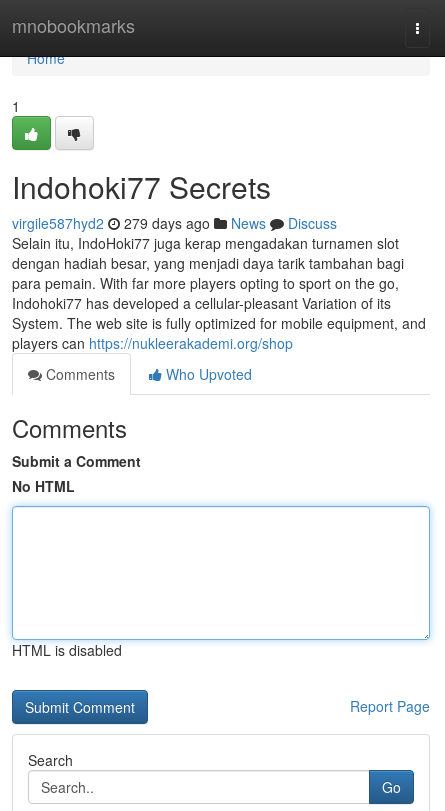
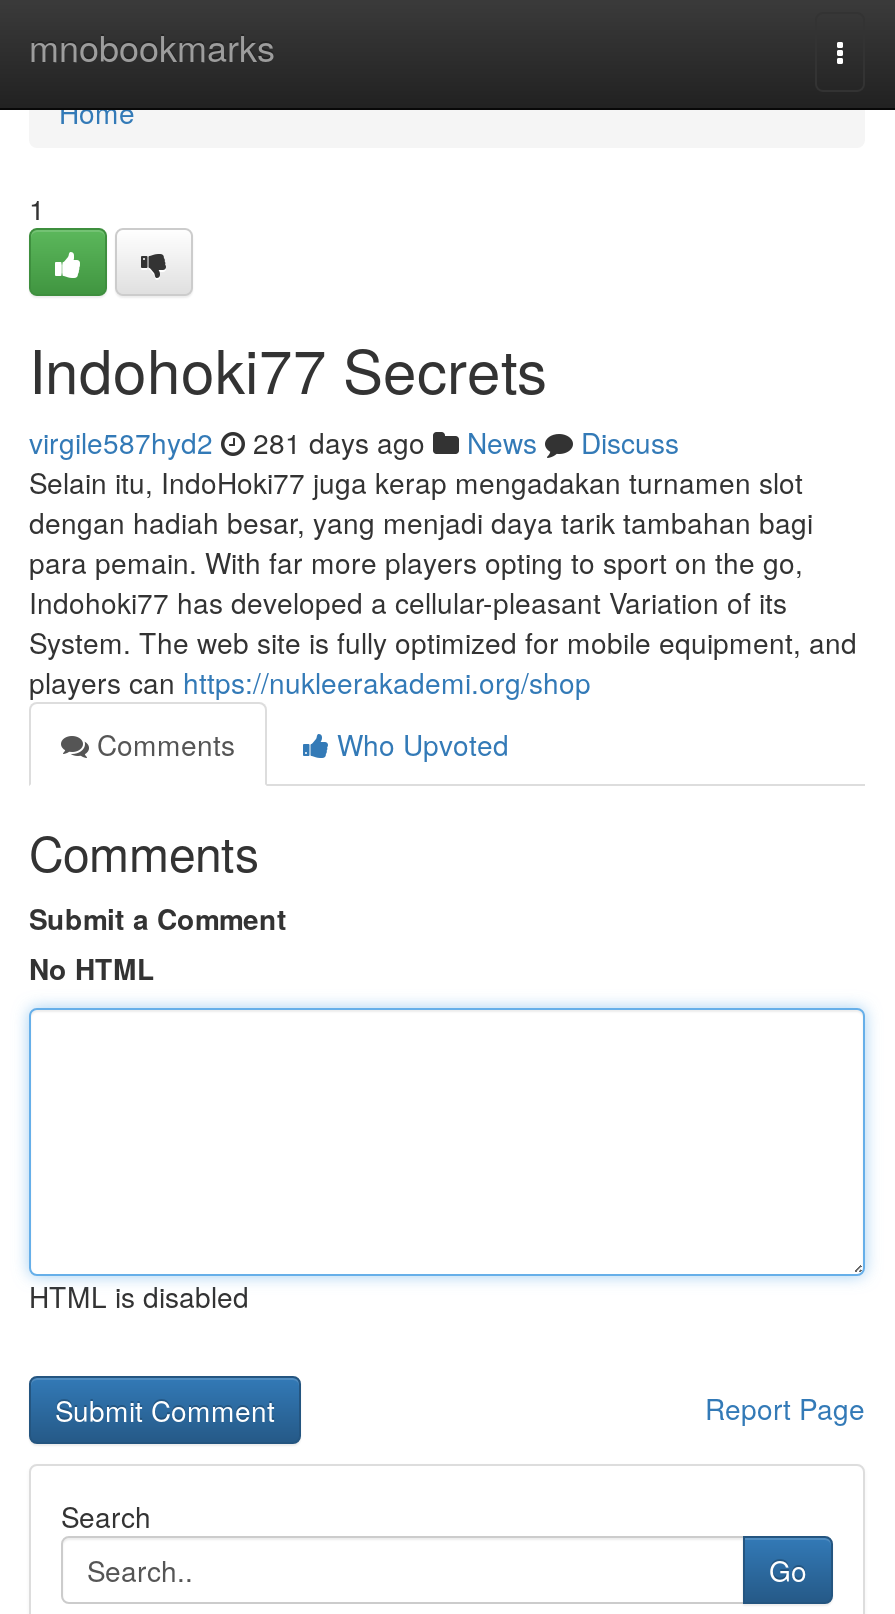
[12,213,337,233] virgile587hyd2 279 days ago News Discuss -> [29,422,679,462] virgile587hyd2 281 days ago News Discuss

